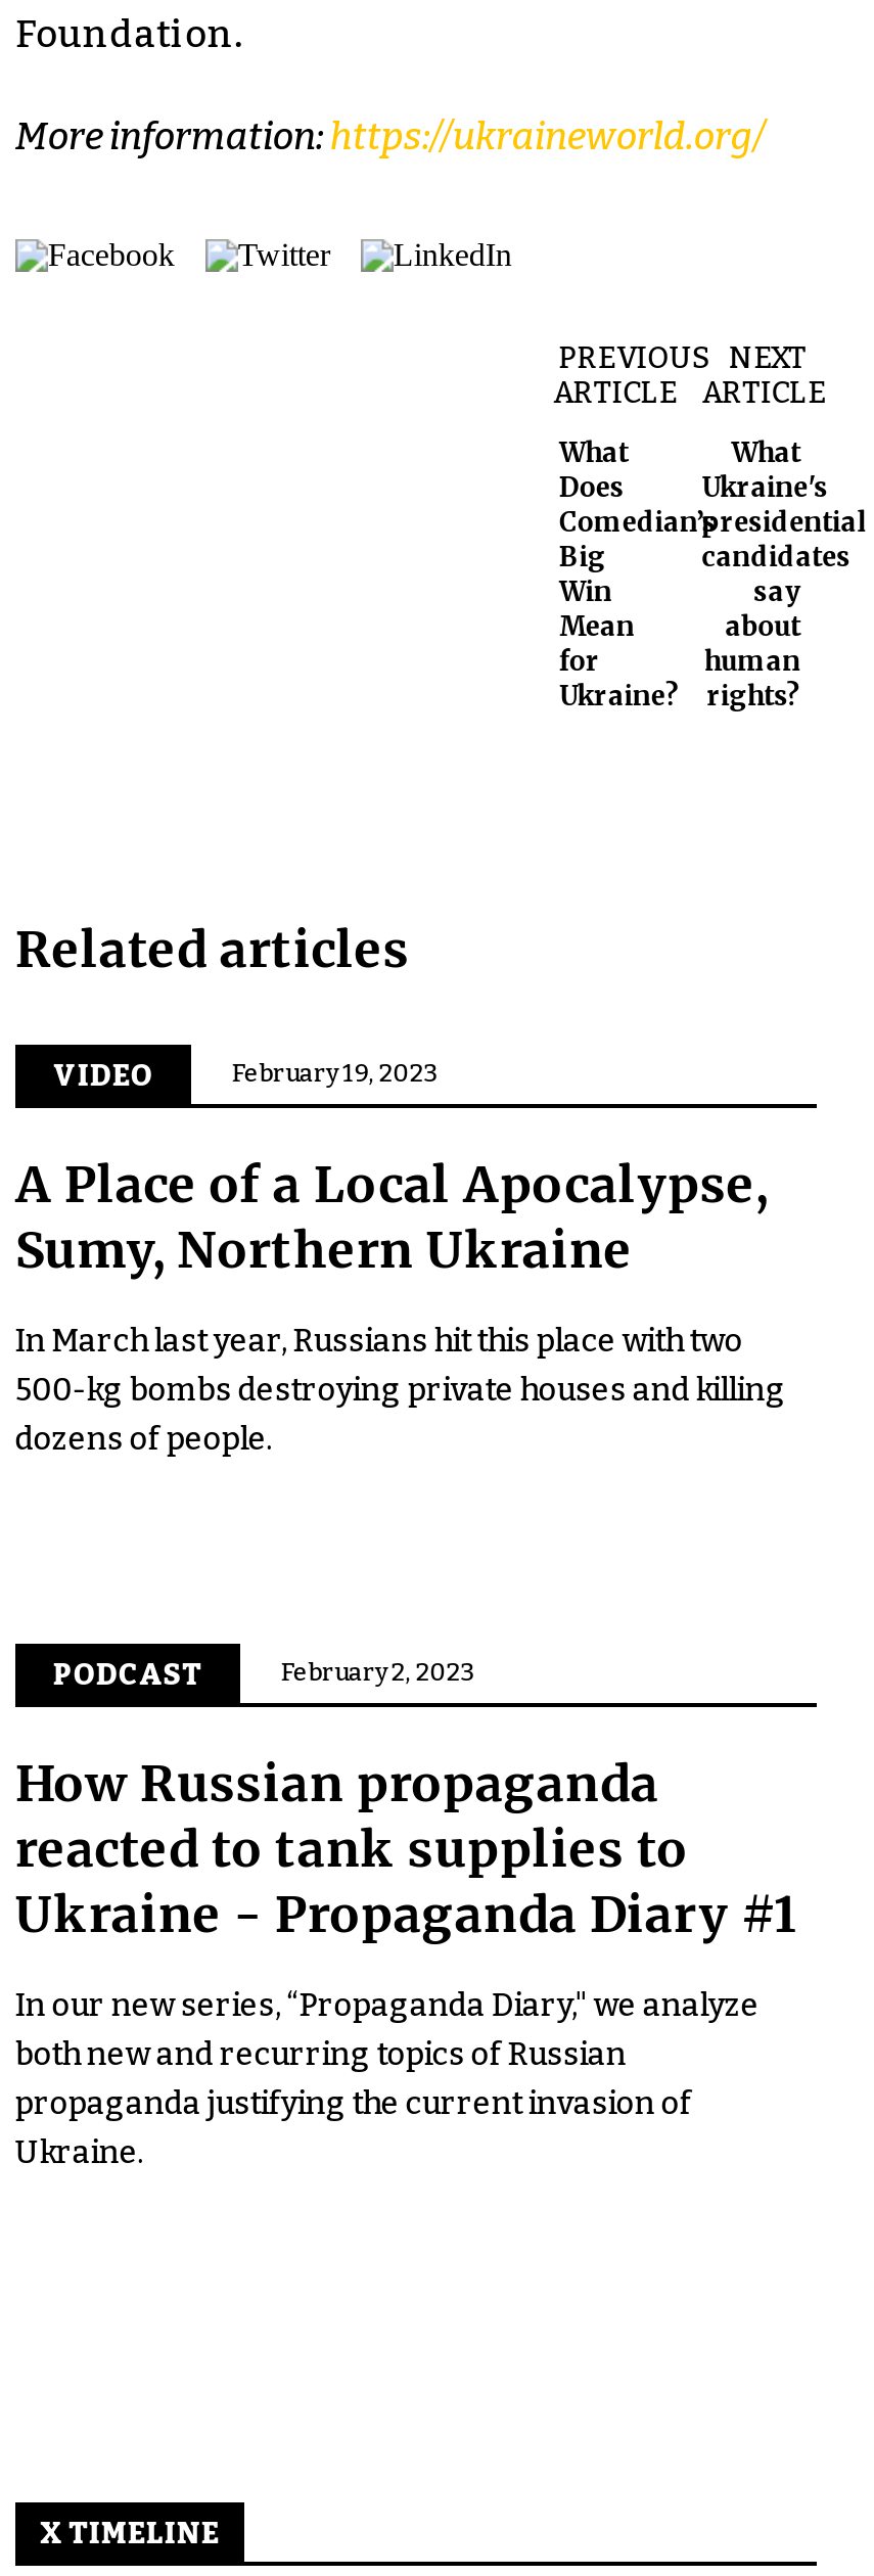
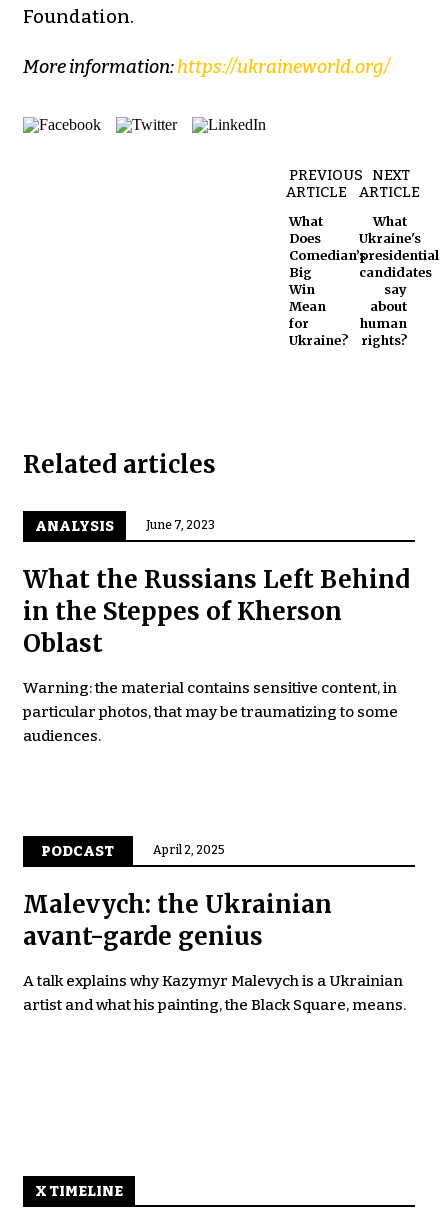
[53,1058,438,1093] VIDEO | February 19, 2023 -> [35,518,215,535] ANALYSIS | June 7, 2023
[15,1152,767,1281] A Place of a Local Apocalypse, | Sumy, Northern Ukraine -> [23,564,410,659] What the Russians Left Behind | in the Steppes of Kherson | Oblast
[15,1322,786,1457] In March last year, Russians hit this place with two | 500-kg bombs destroying private houses and killing | dozens of people. -> [23,679,398,745] Warning: the material contains sensitive content, in | particular photos, that may be traumatizing to some | audiences.
moved [53,1659,202,1694] -> [41,843,114,860]: PODCAST
[281,1659,475,1687] February 2, 2023 -> [153,843,225,857] April 2, 2025
[15,1753,796,1947] How Russian propaganda | reacted to tank supplies to | Ukraine - Propaganda Diary #1 -> [23,889,332,952] Malevych: the Ukrainian | avant-garde genius
[15,1988,759,2172] In our new series, “Propaganda Diary," we analyze | both new and recurring topics of Russian | propaganda justifying the current invasion of | Ukraine. -> [23,972,406,1014] A talk explains why Kazymyr Malevych is a Ukrainian | artist and what his painting, the Black Square, means.

